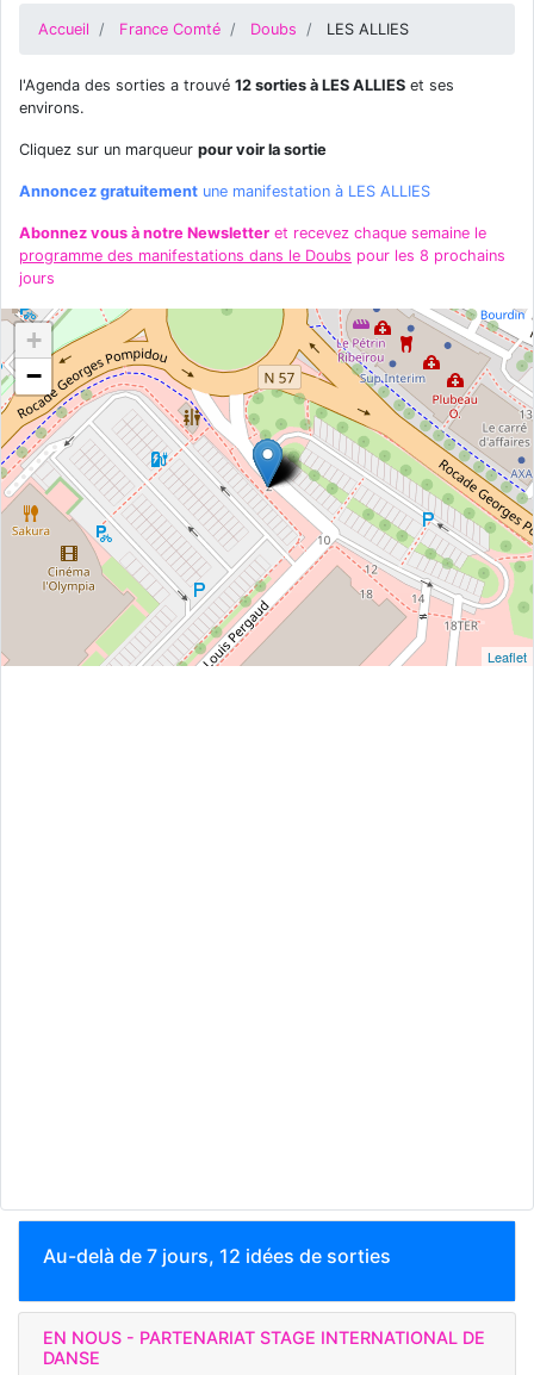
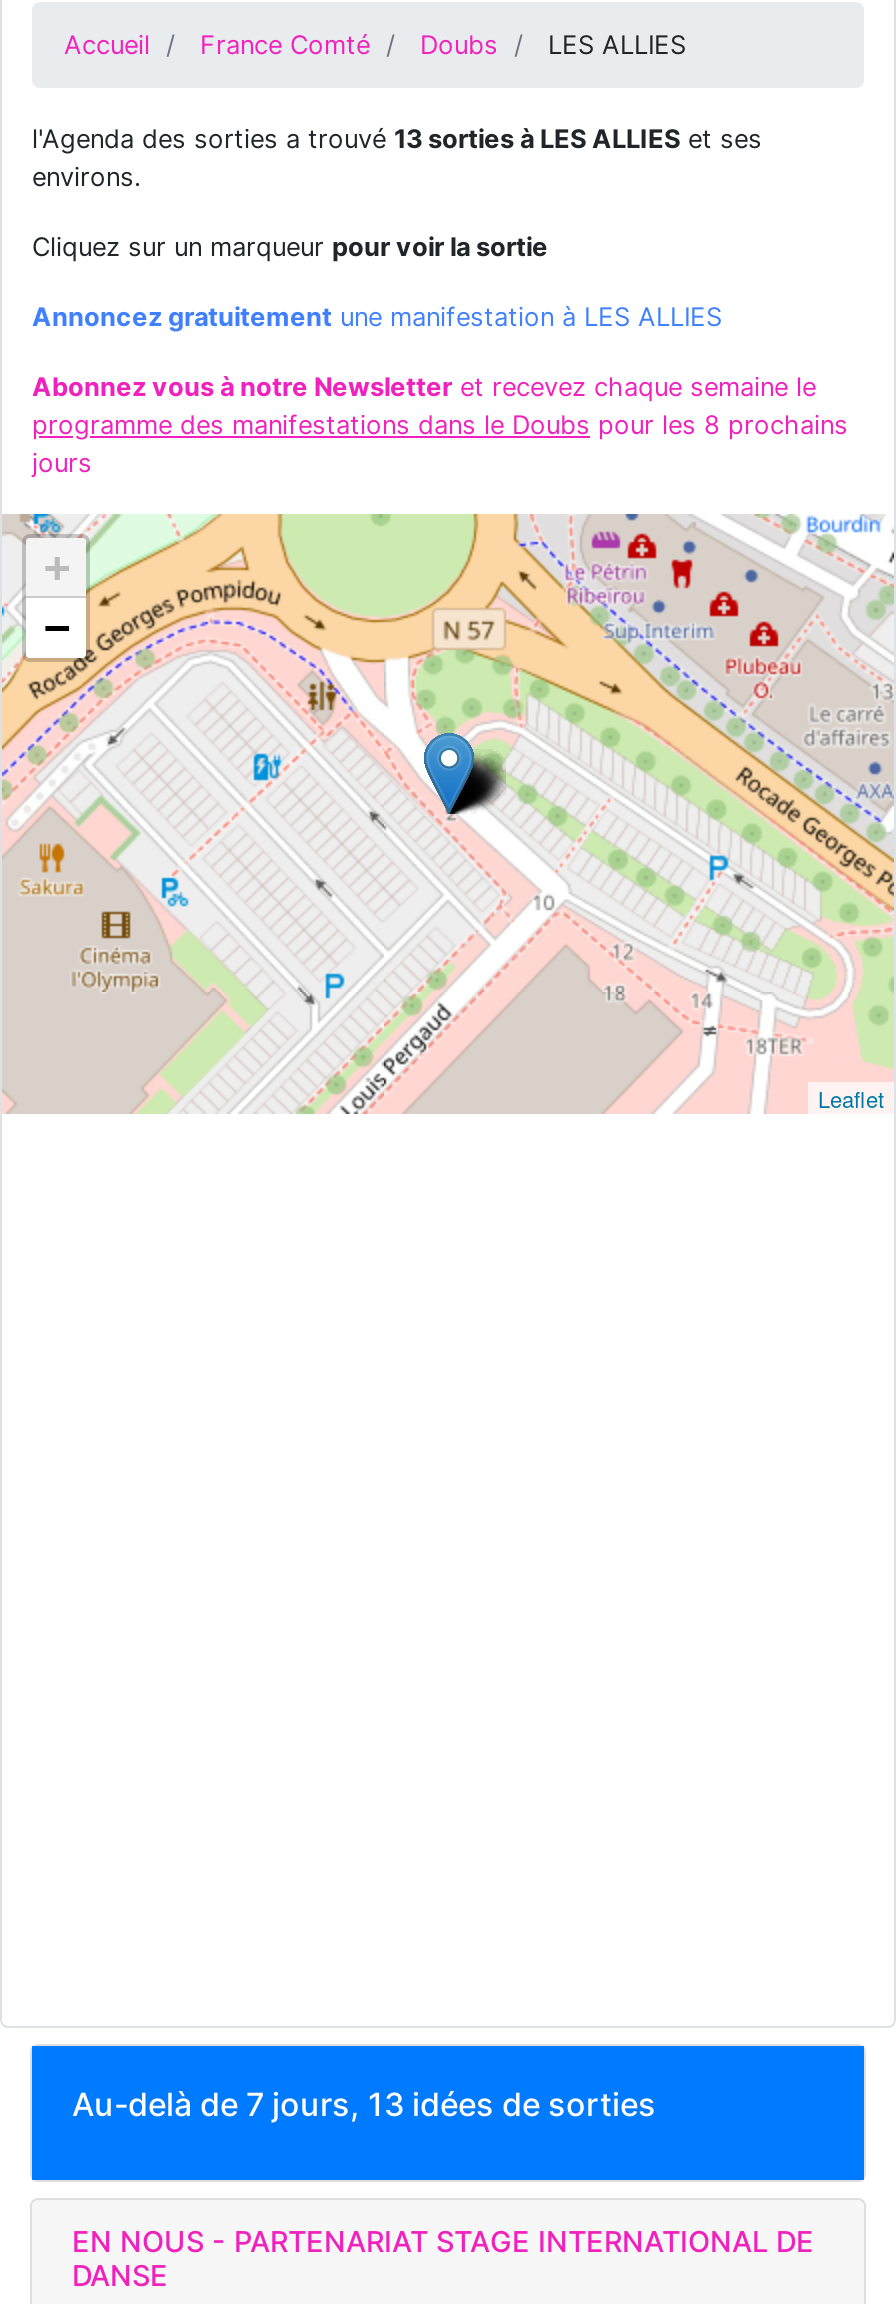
[19,76,454,94] l'Agenda des sorties a trouvé 12 sorties à LES ALLIES et ses -> [32,124,762,154] l'Agenda des sorties a trouvé 13 sorties à LES ALLIES et ses
[43,1244,391,1268] Au-delà de 7 jours, 12 idées de sorties -> [72,2084,656,2124] Au-delà de 7 jours, 13 idées de sorties

